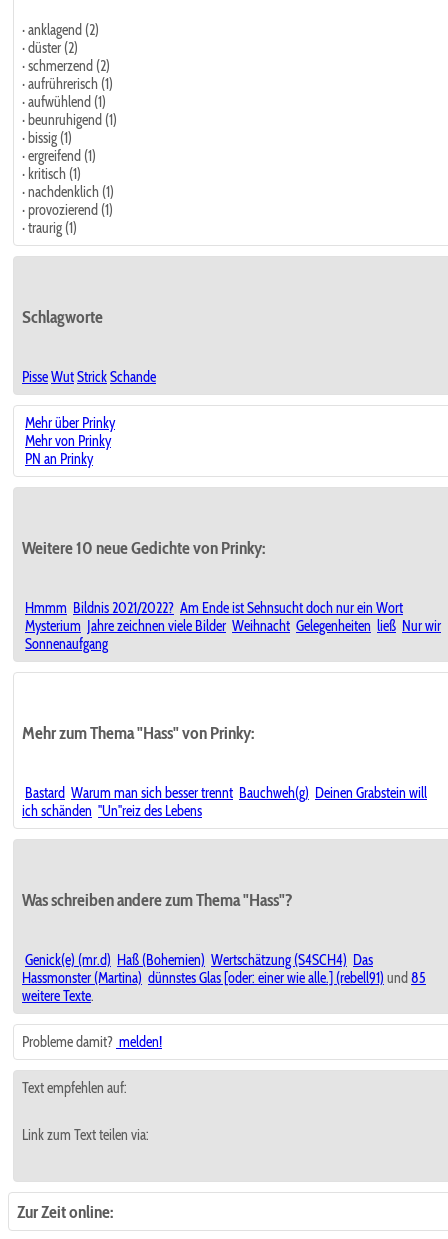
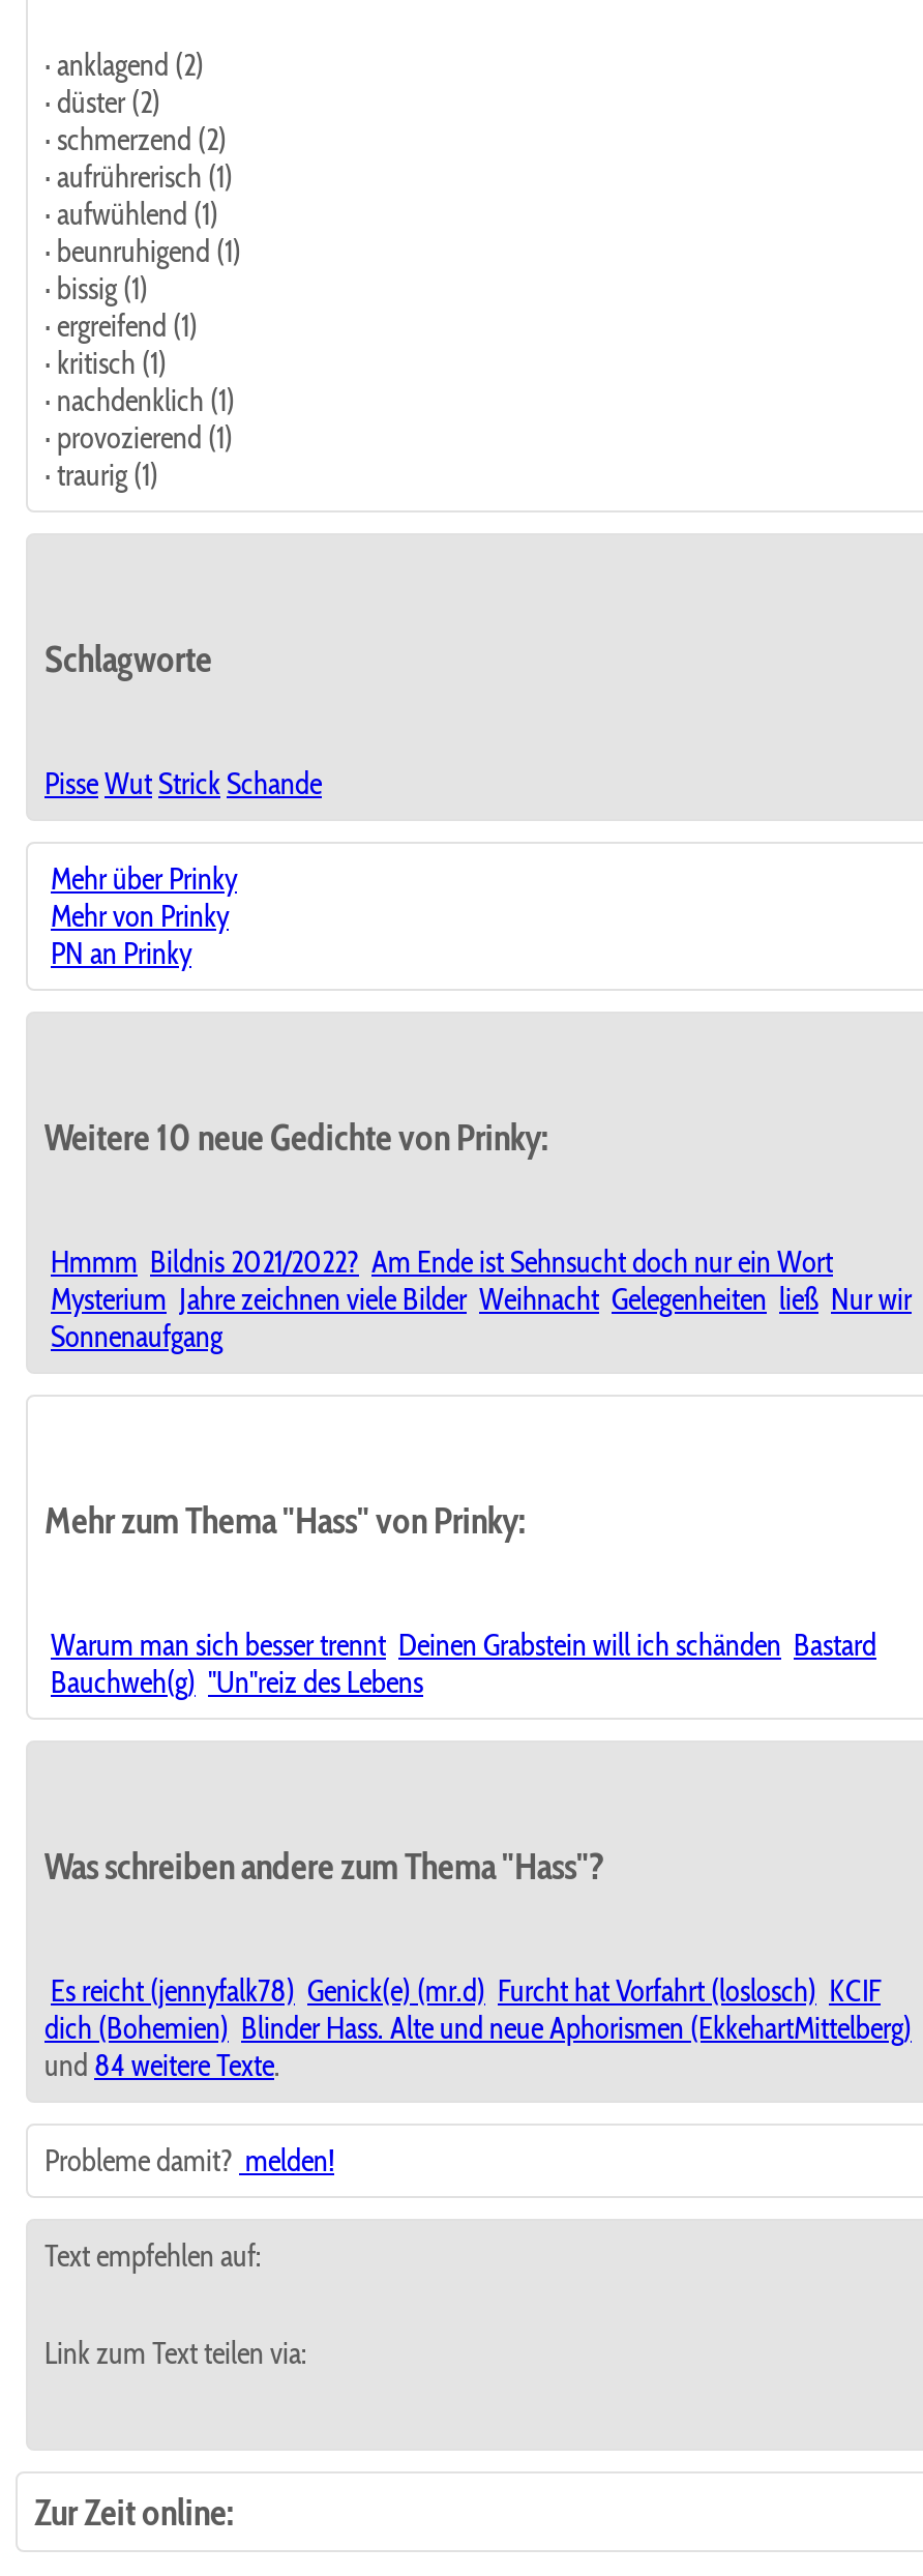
[22,784,427,820] Bastard Warum man sich besser trennt Bauchweh(g) Deinen Grabstein will | ich schänden "Un"reiz des Lebens -> [51,1626,876,1700] Warum man sich besser trennt Deinen Grabstein will ich schänden Bastard | Bauchweh(g) "Un"reiz des Lebens
[22,951,426,1005] Genick(e) (mr.d) Haß (Bohemien) Wertschätzung (S4SCH4) Das | Hassmonster (Martina) dünnstes Glas [oder: einer wie alle.] (rebell91) und 85 | weitere Texte. -> [44,1972,912,2084] Es reicht (jennyfalk78) Genick(e) (mr.d) Furcht hat Vorfahrt (loslosch) KCIF | dich (Bohemien) Blinder Hass. Alte und neue Aphorismen (EkkehartMittelberg) | und 84 weitere Texte.

